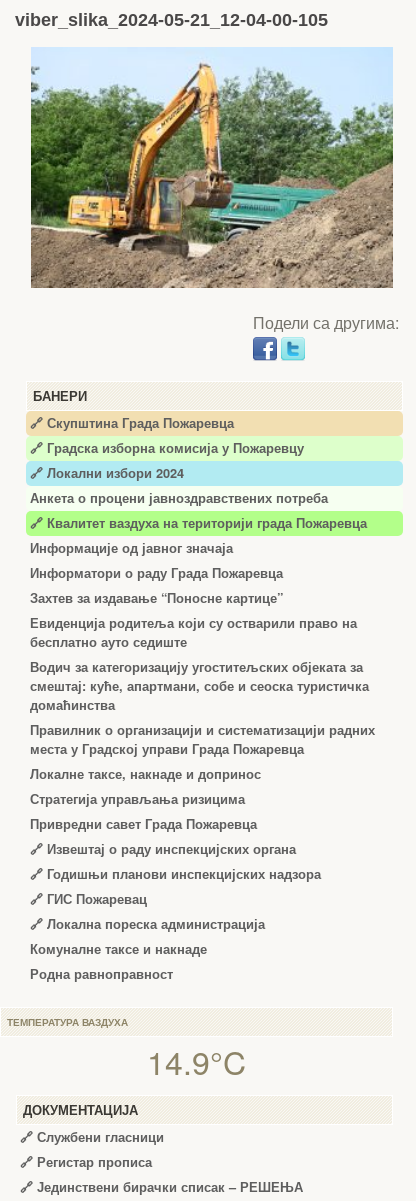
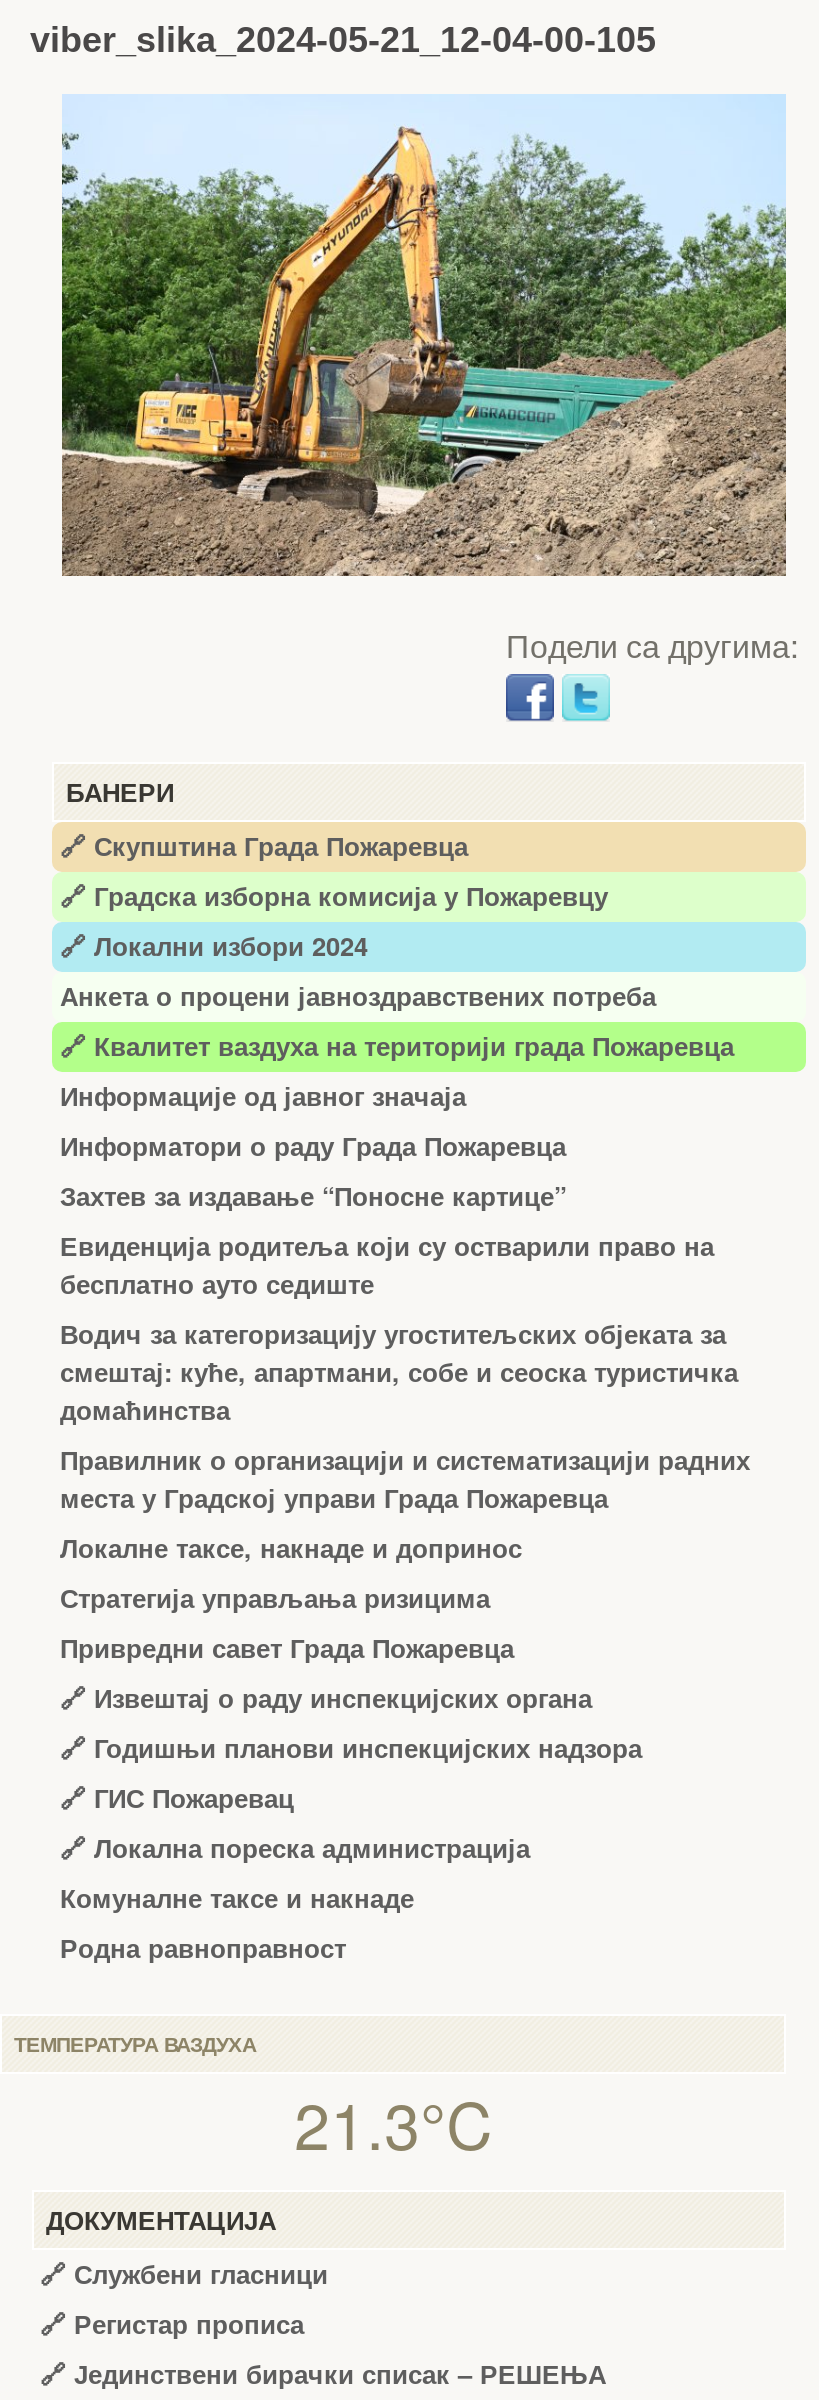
[147,1038,246,1084] 14.9°C -> [294,2075,492,2167] 21.3°C

